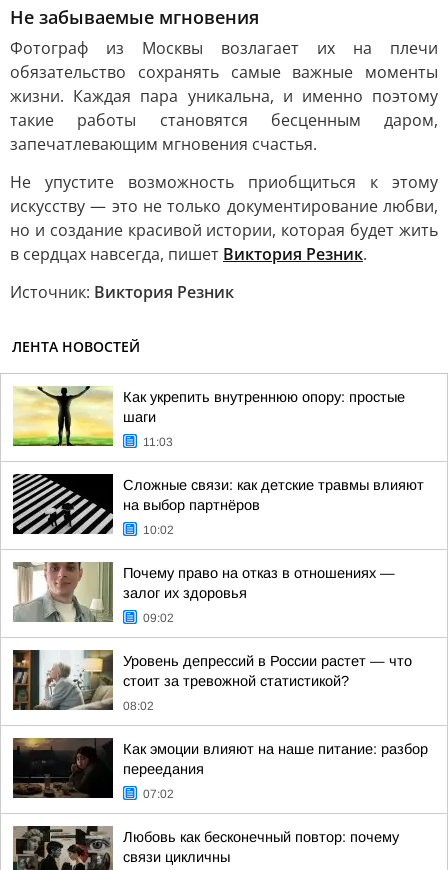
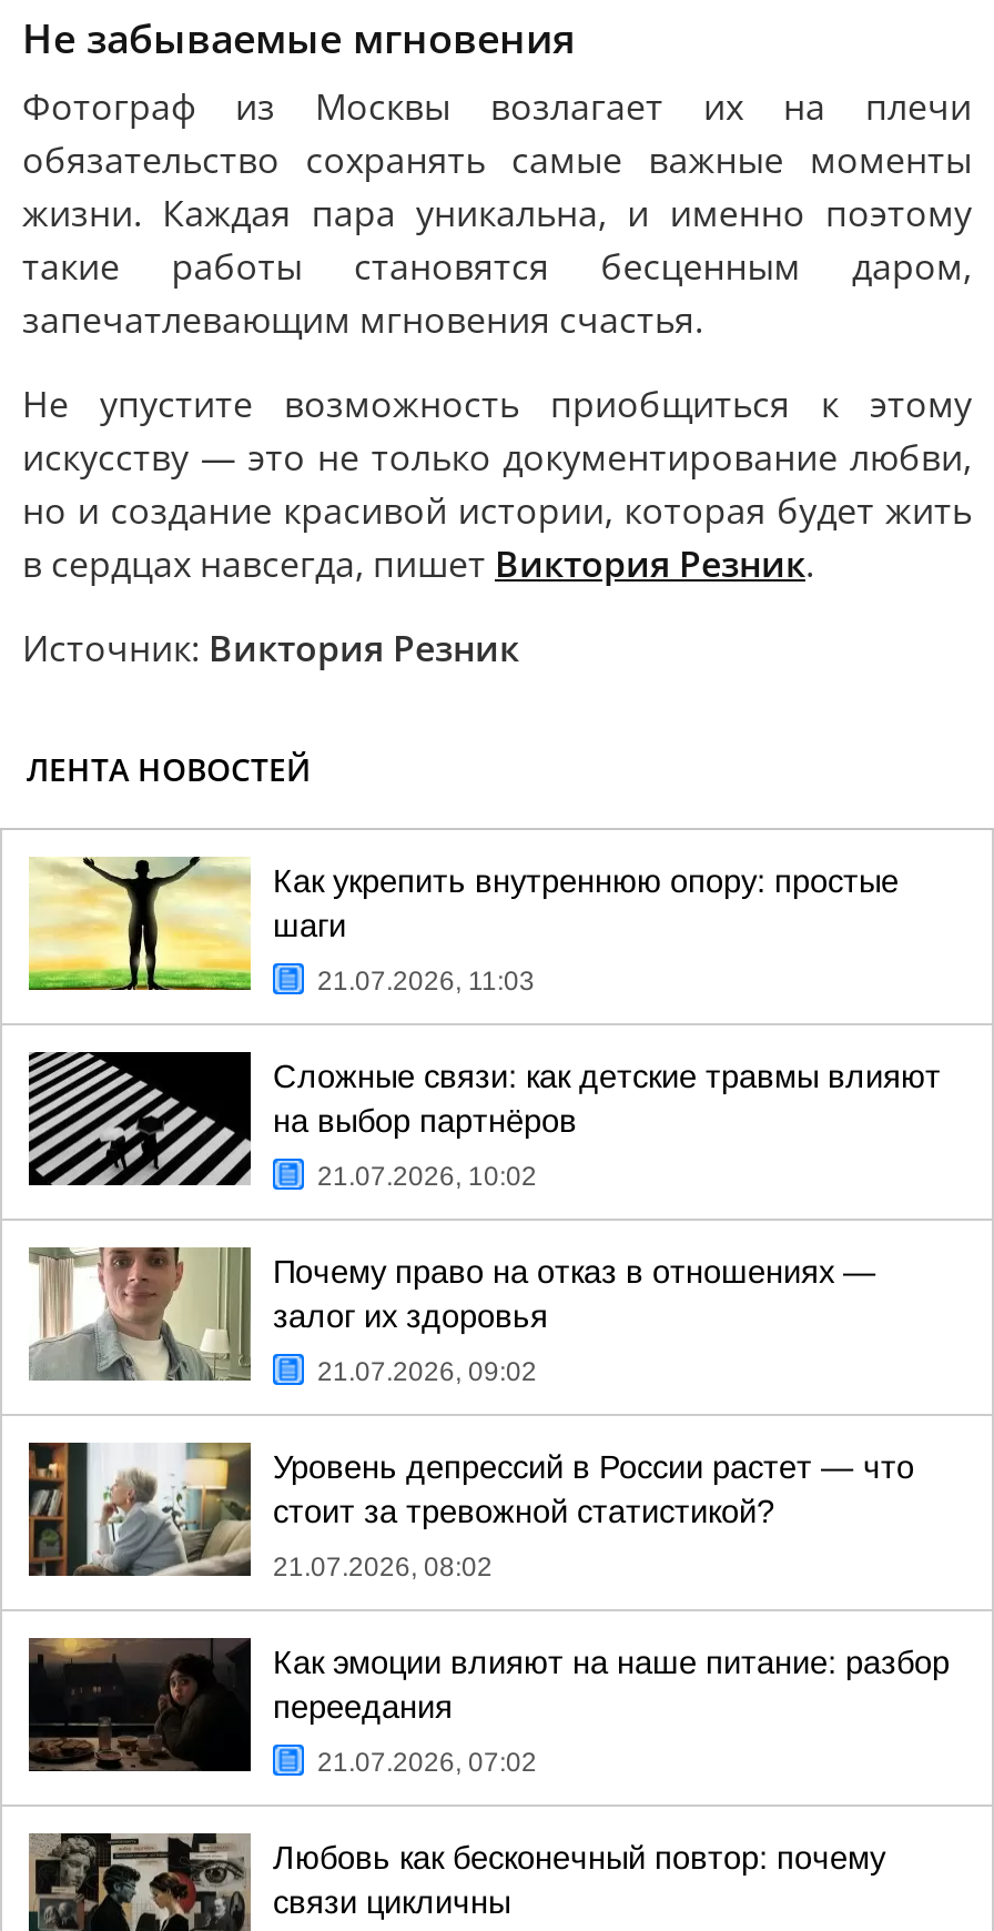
[143,435,173,449] 11:03 -> [317,965,535,997] 21.07.2026, 11:03
[143,523,174,537] 10:02 -> [317,1161,537,1192] 21.07.2026, 10:02
[143,611,174,625] 09:02 -> [317,1356,537,1387] 21.07.2026, 09:02
[123,699,154,713] 08:02 -> [273,1551,493,1583] 21.07.2026, 08:02
[143,787,174,801] 07:02 -> [317,1747,537,1778] 21.07.2026, 07:02

